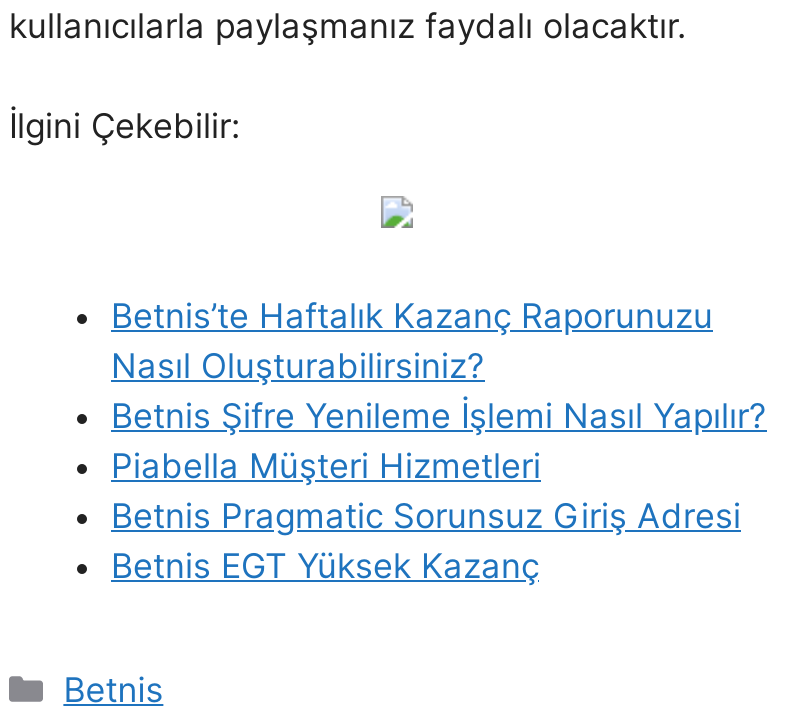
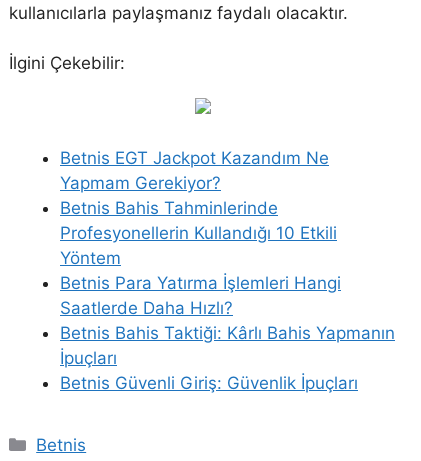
[111,295,767,585] Betnis’te Haftalık Kazanç Raporunuzu | Nasıl Oluşturabilirsiniz? | Betnis Şifre Yenileme İşlemi Nasıl Yapılır? | Piabella Müşteri Hizmetleri | Betnis Pragmatic Sorunsuz Giriş Adresi | Betnis EGT Yüksek Kazanç -> [60,147,395,392] Betnis EGT Jackpot Kazandım Ne | Yapmam Gerekiyor? | Betnis Bahis Tahminlerinde | Profesyonellerin Kullandığı 10 Etkili | Yöntem | Betnis Para Yatırma İşlemleri Hangi | Saatlerde Daha Hızlı? | Betnis Bahis Taktiği: Kârlı Bahis Yapmanın | İpuçları | Betnis Güvenli Giriş: Güvenlik İpuçları

